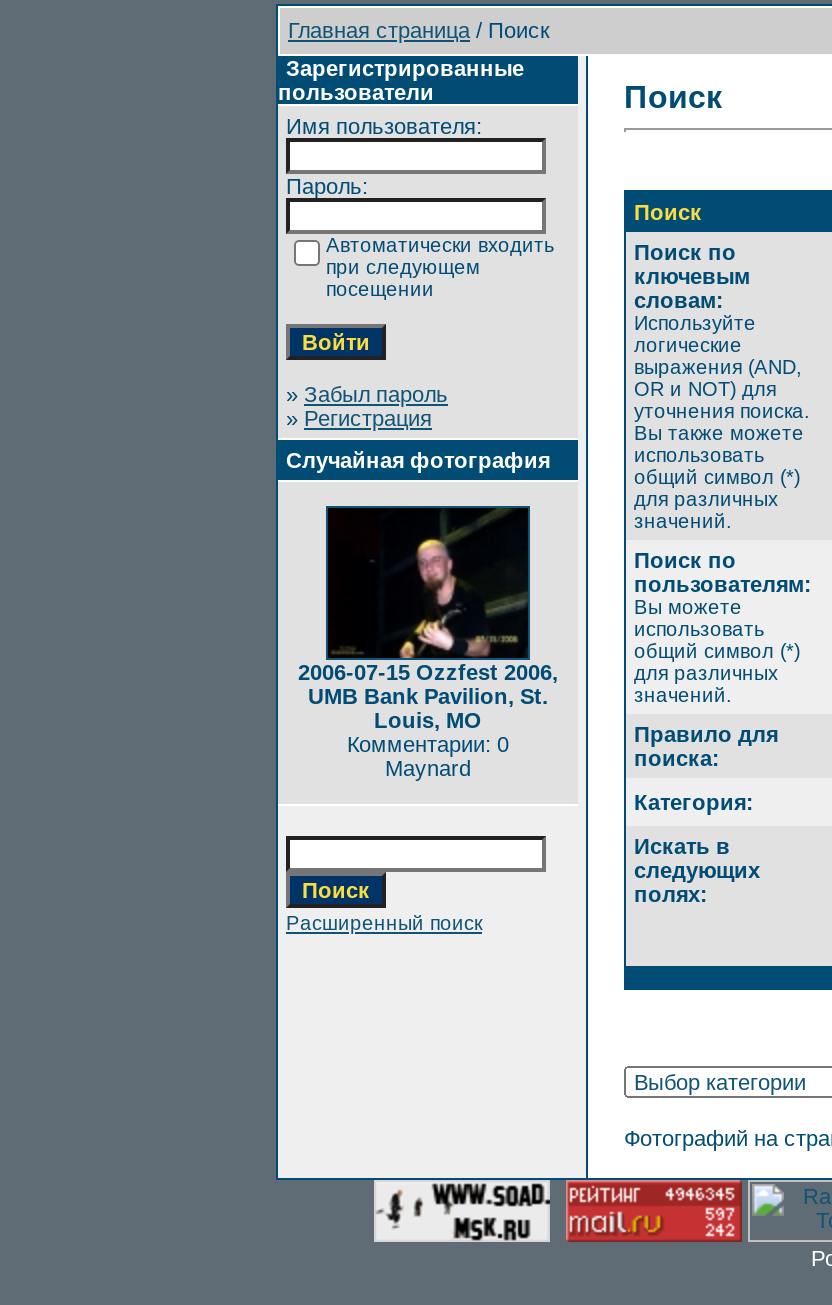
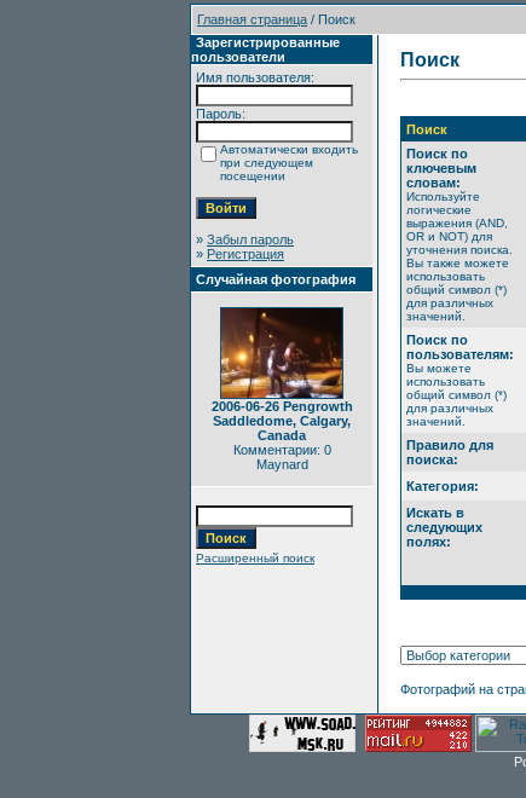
[298,508,558,732] [image] | 2006-07-15 Ozzfest 2006, | UMB Bank Pavilion, St. | Louis, MO -> [211,308,352,443] [image] | 2006-06-26 Pengrowth | Saddledome, Calgary, | Canada

